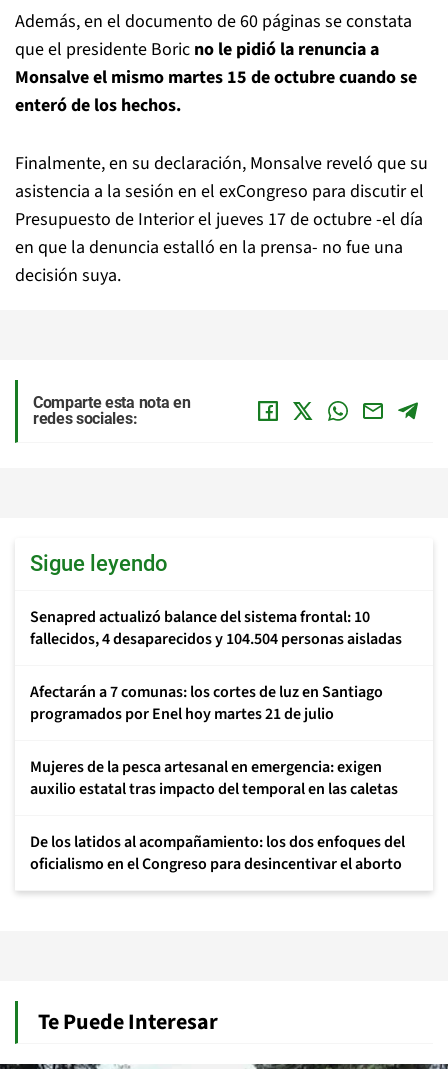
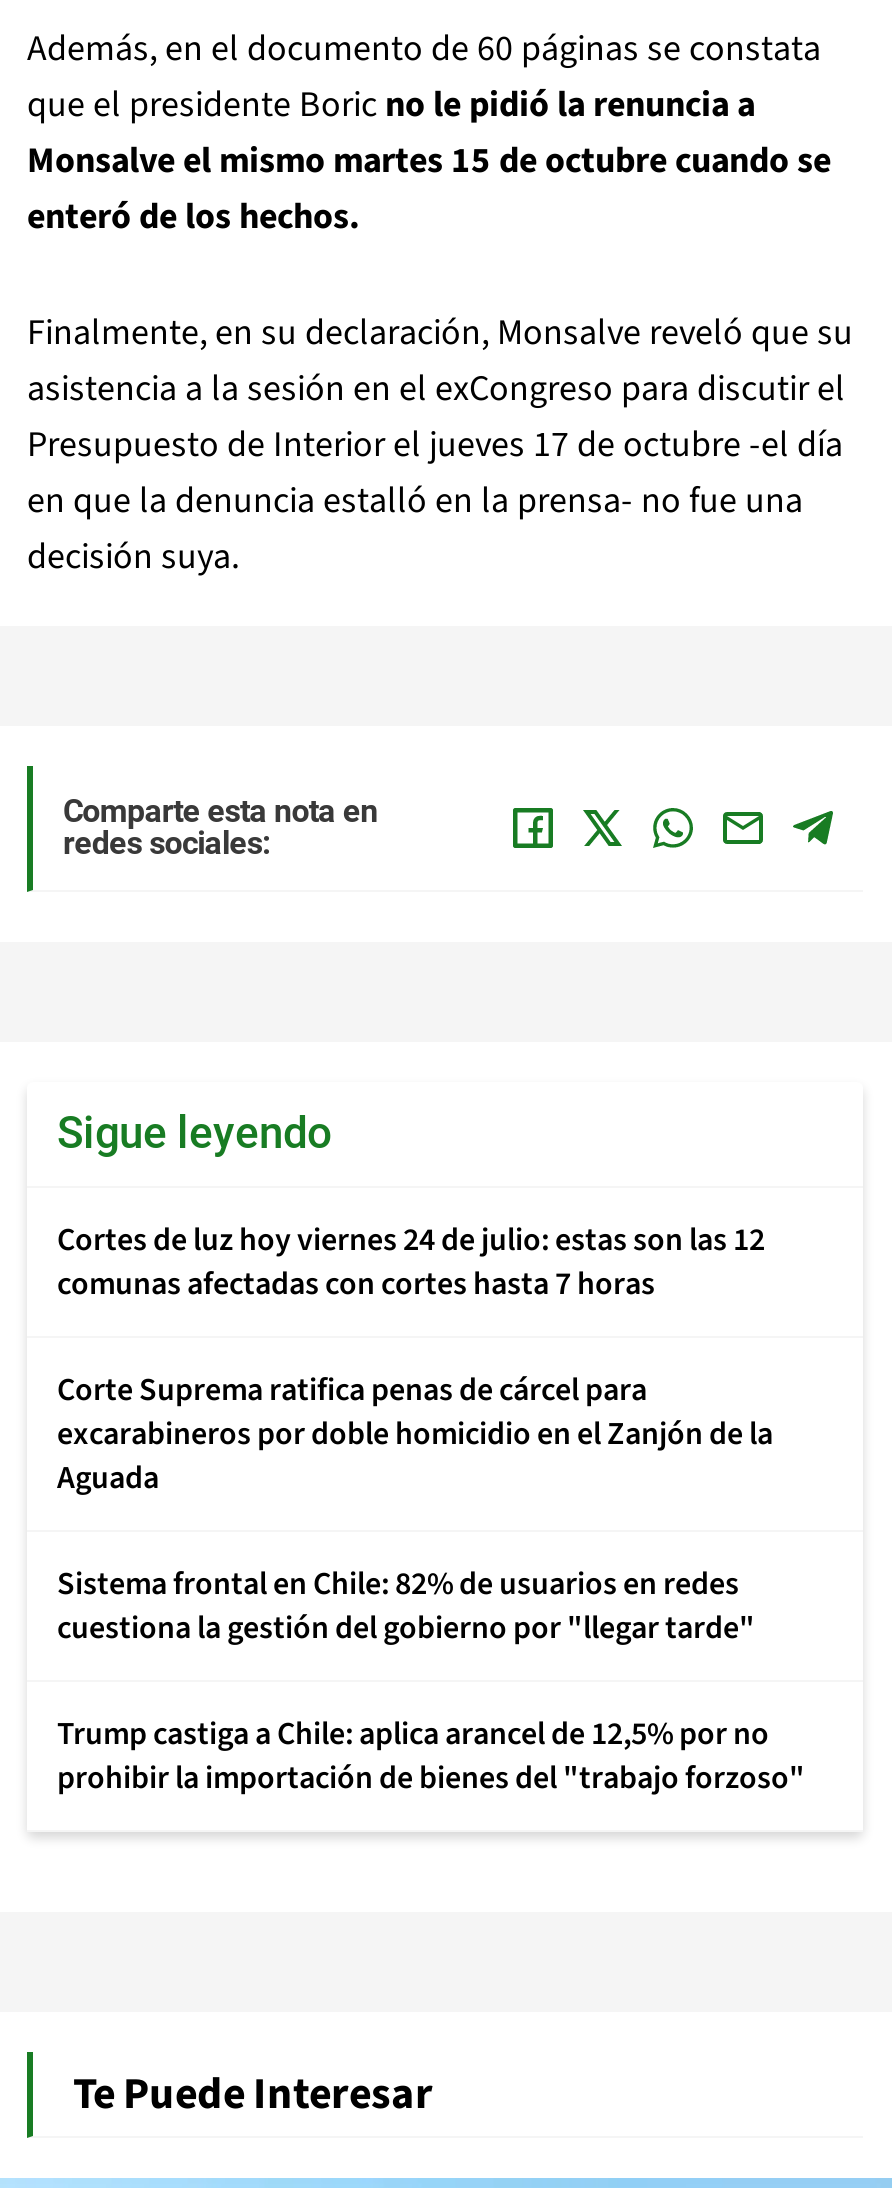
[30,606,402,650] Senapred actualizó balance del sistema frontal: 10 | fallecidos, 4 desaparecidos y 104.504 personas aisladas -> [57,1218,765,1306] Cortes de luz hoy viernes 24 de julio: estas son las 12 | comunas afectadas con cortes hasta 7 horas
[30,681,383,725] Afectarán a 7 comunas: los cortes de luz en Santiago | programados por Enel hoy martes 21 de julio -> [57,1368,773,1500] Corte Suprema ratifica penas de cárcel para | excarabineros por doble homicidio en el Zanjón de la | Aguada
[30,756,398,800] Mujeres de la pesca artesanal en emergencia: exigen | auxilio estatal tras impacto del temporal en las caletas -> [57,1562,755,1650] Sistema frontal en Chile: 82% de usuarios en redes | cuestiona la gestión del gobierno por "llegar tarde"
[30,831,405,875] De los latidos al acompañamiento: los dos enfoques del | oficialismo en el Congreso para desincentivar el aborto -> [57,1712,805,1800] Trump castiga a Chile: aplica arancel de 12,5% por no | prohibir la importación de bienes del "trabajo forzoso"

